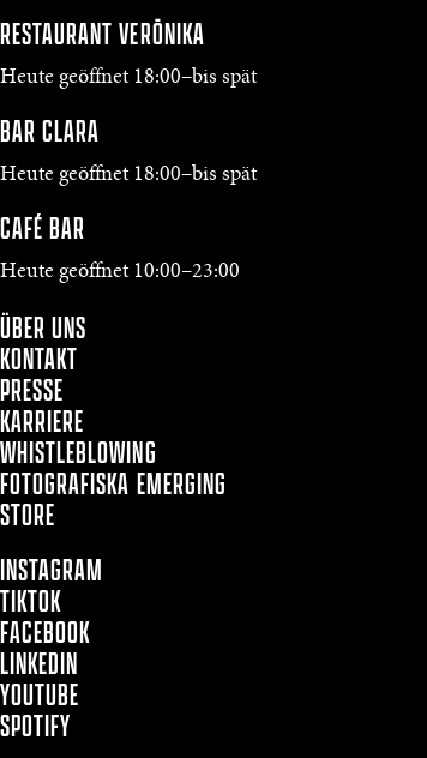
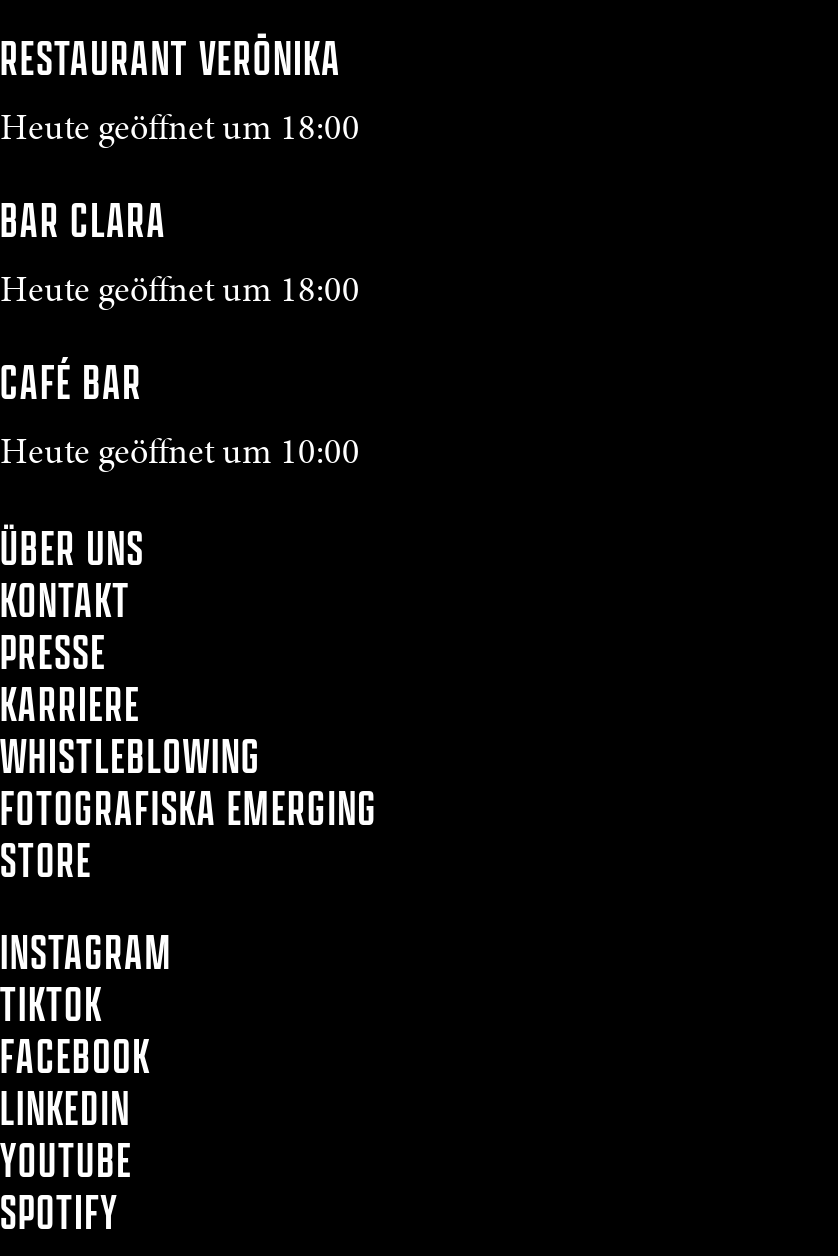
[0,67,257,89] Heute geöffnet 18:00–bis spät -> [0,113,360,149] Heute geöffnet um 18:00
[0,164,257,186] Heute geöffnet 18:00–bis spät -> [0,275,360,311] Heute geöffnet um 18:00
[0,261,240,283] Heute geöffnet 10:00–23:00 -> [0,437,360,473] Heute geöffnet um 10:00

